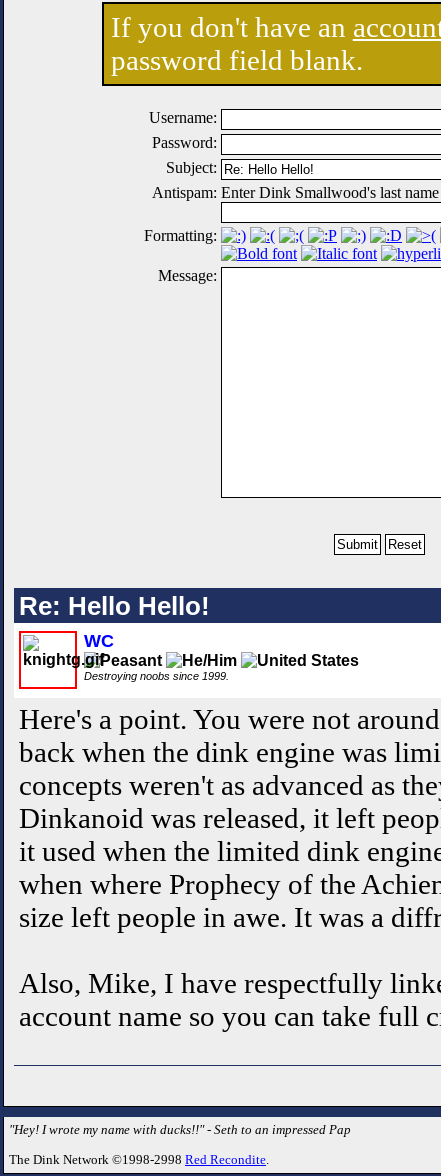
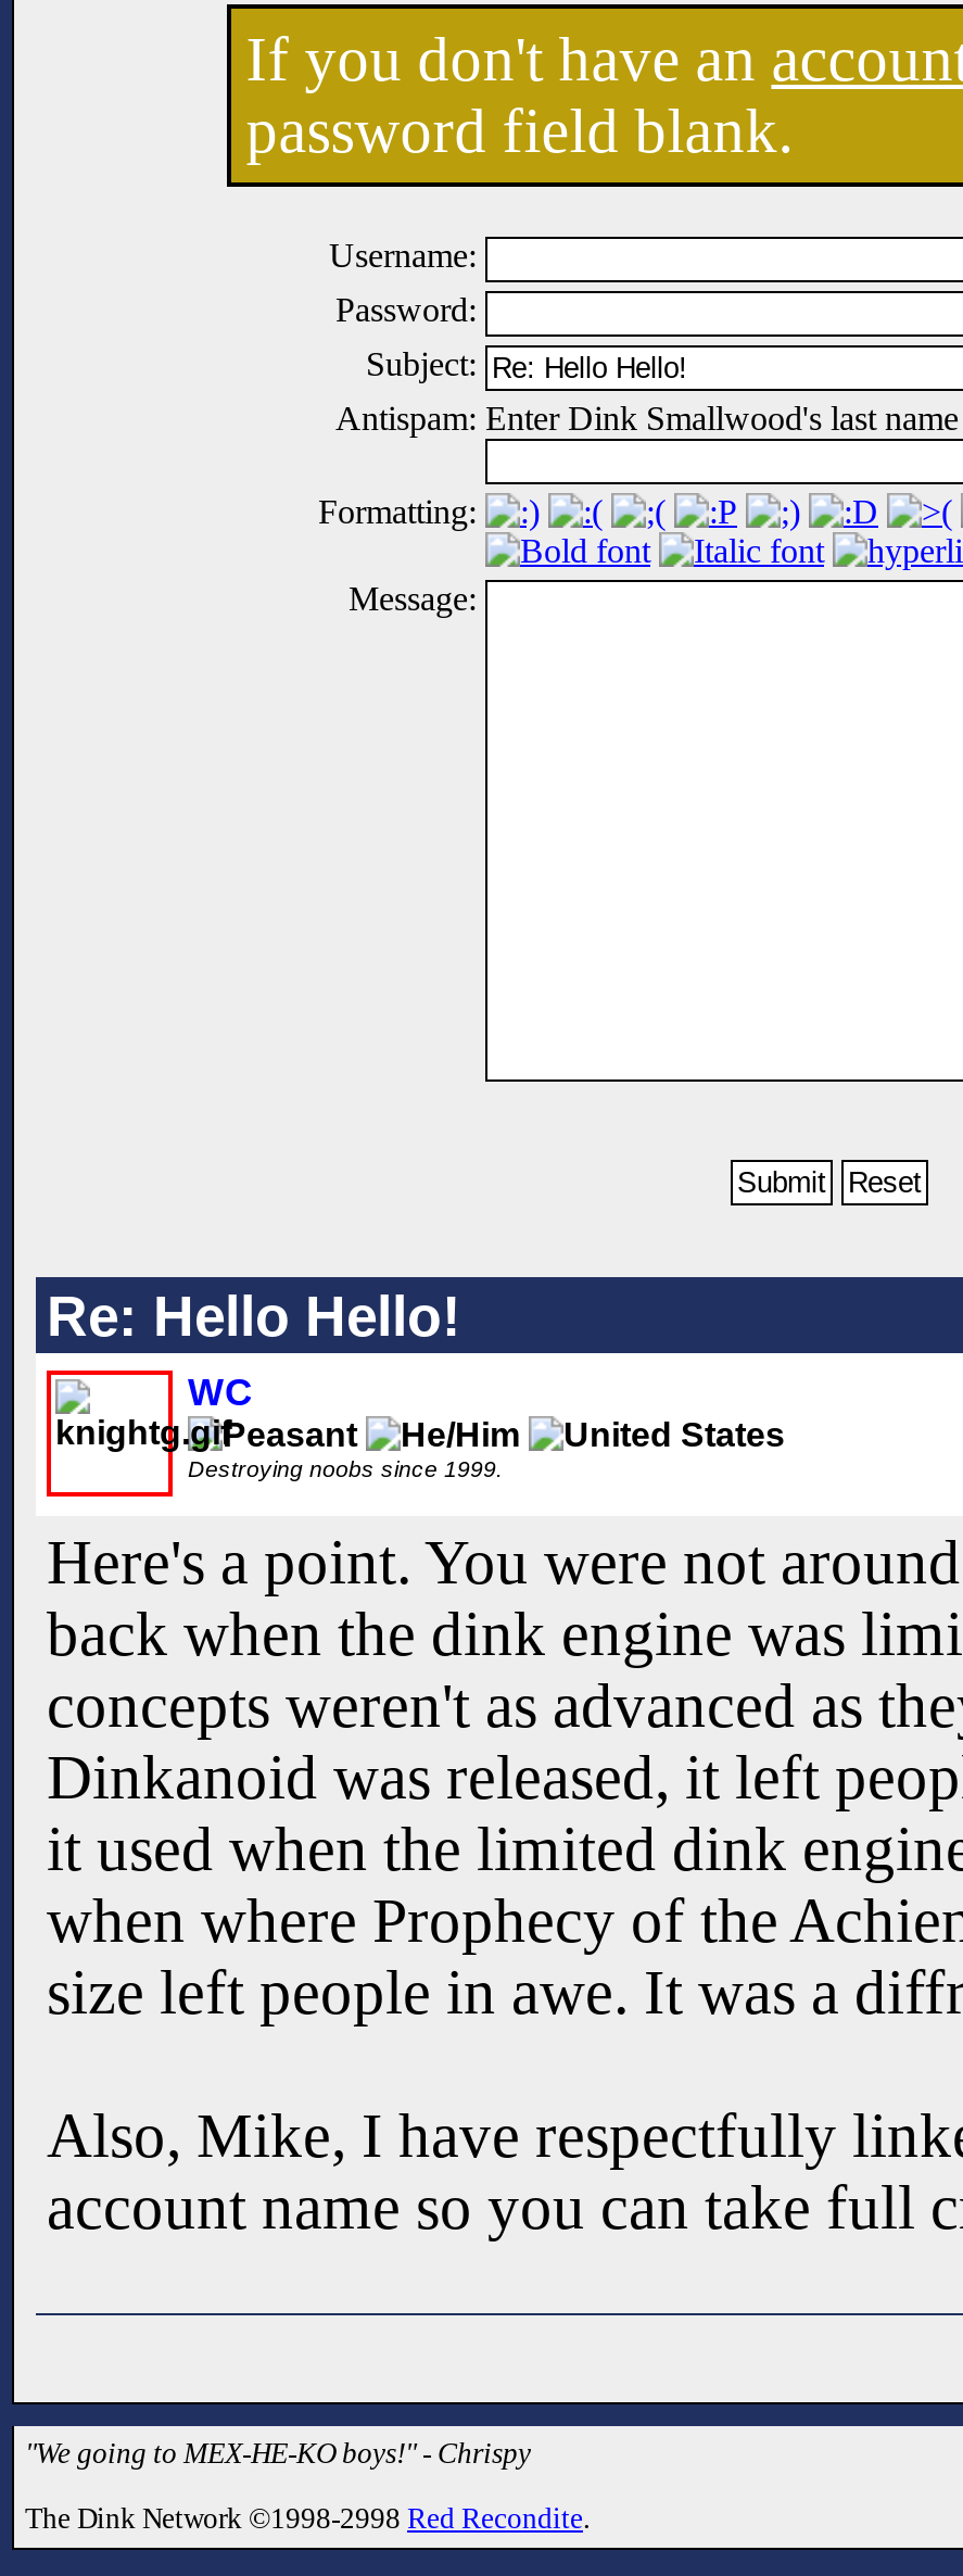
[9,1122,351,1137] "Hey! I wrote my name with ducks!!" - Seth to an impressed Pap -> [25,2437,531,2470] "We going to MEX-HE-KO boys!" - Chrispy

